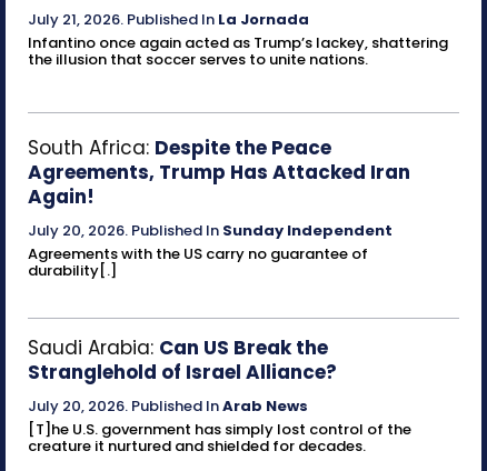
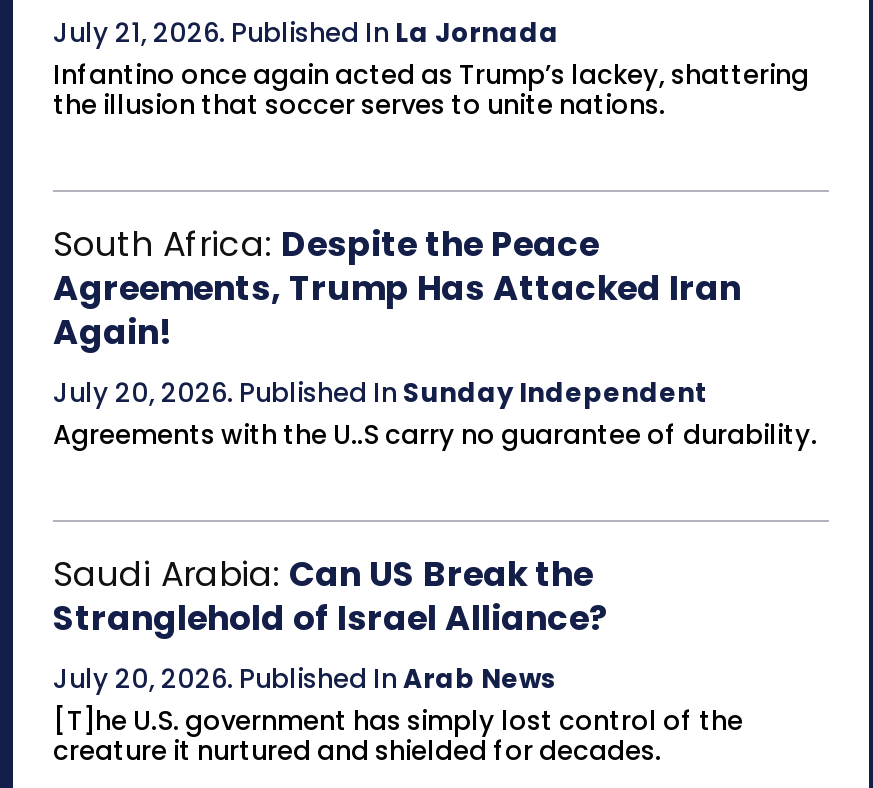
[28,243,368,281] Agreements with the US carry no guarantee of | durability[.] -> [53,415,817,453] Agreements with the U..S carry no guarantee of durability.

